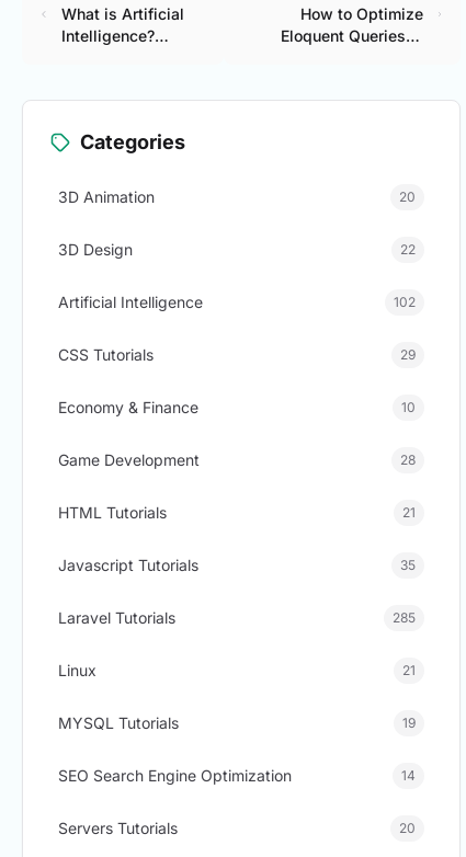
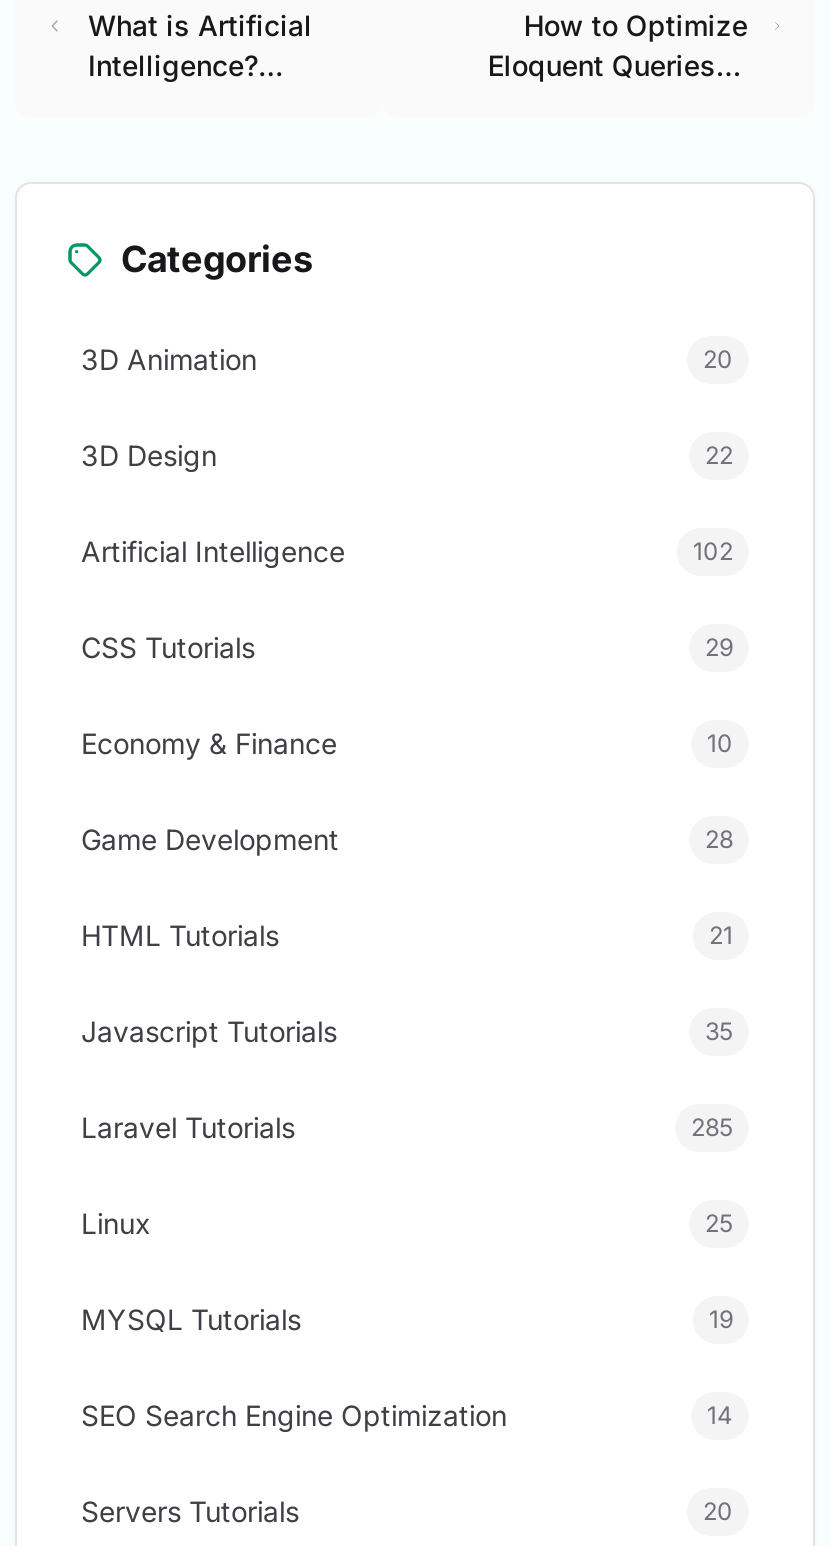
[402,662,416,678] 21 -> [705,1208,733,1238] 25

